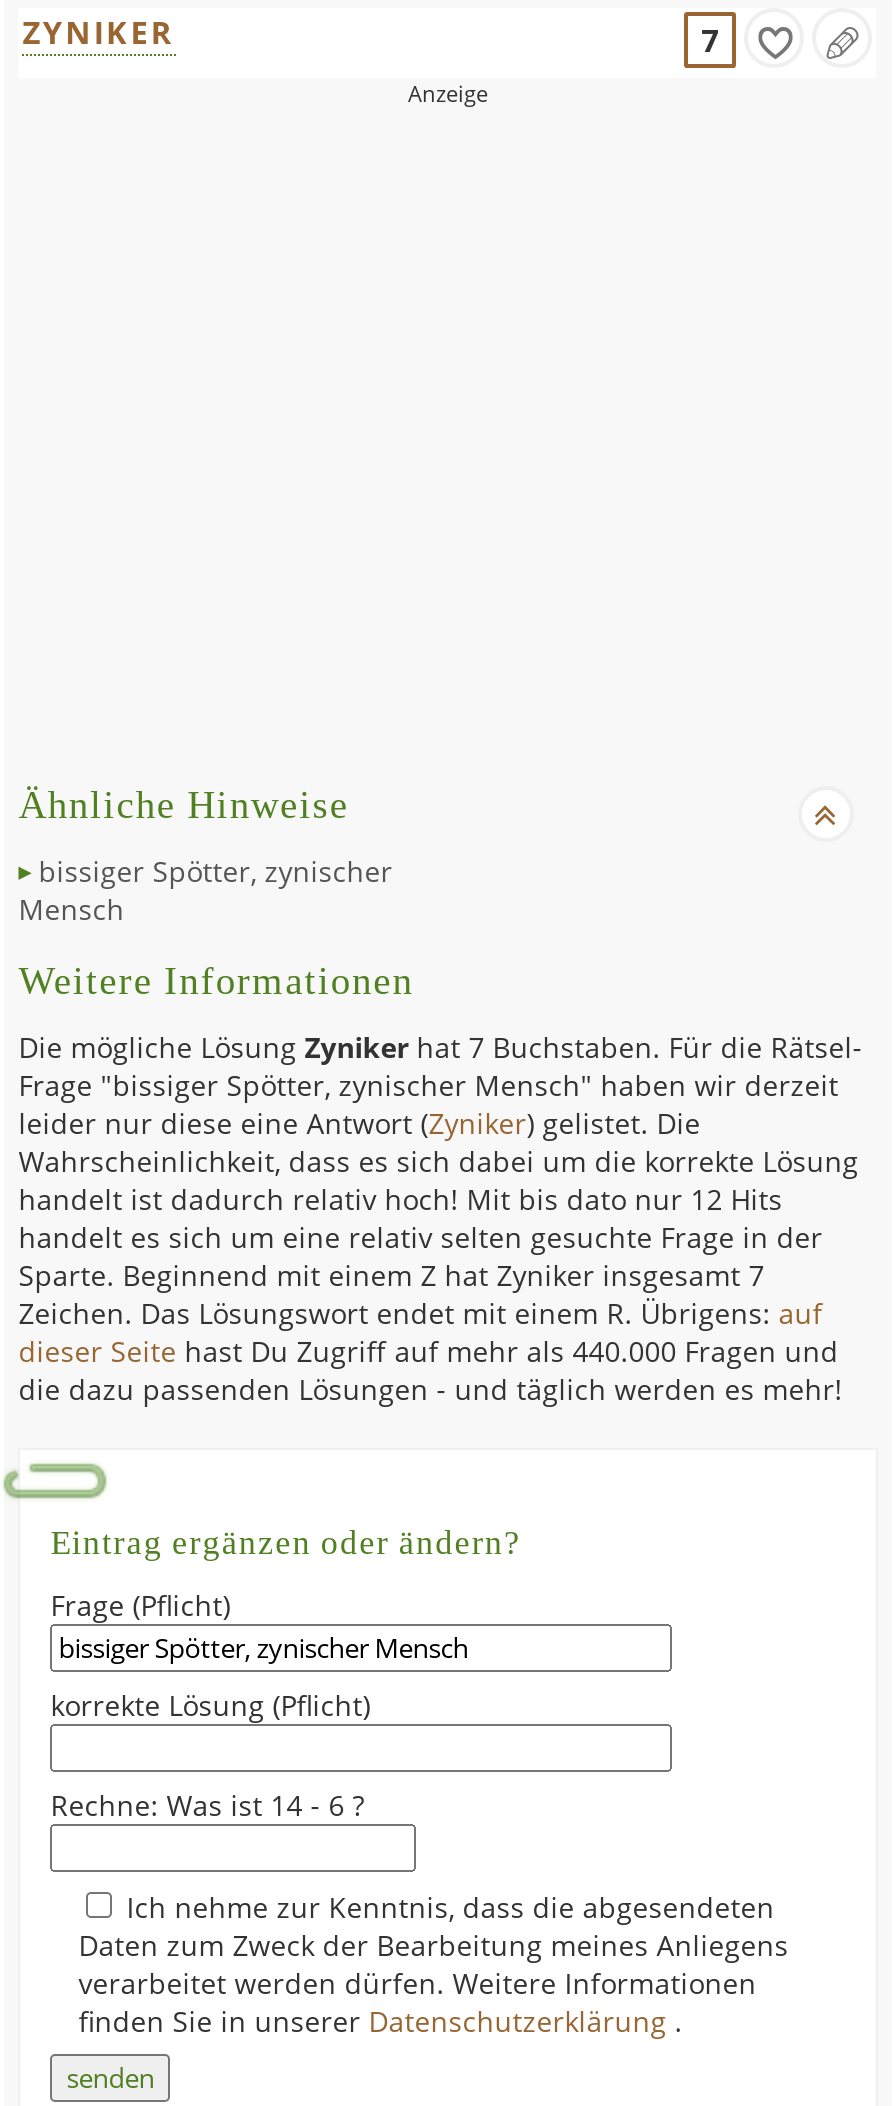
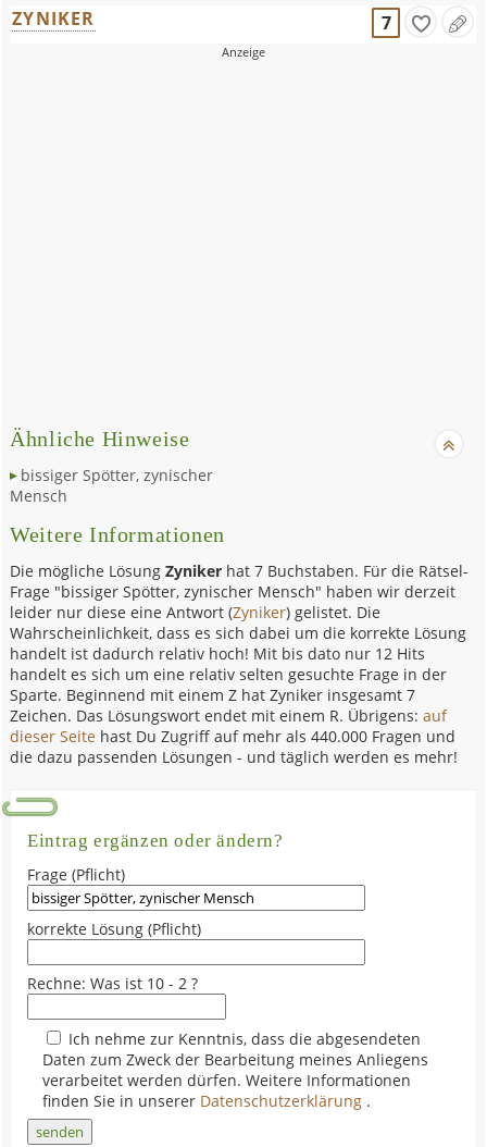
[50,1786,364,1824] Rechne: Was ist 14 - 6 ? -> [27,973,198,994] Rechne: Was ist 10 - 2 ?

